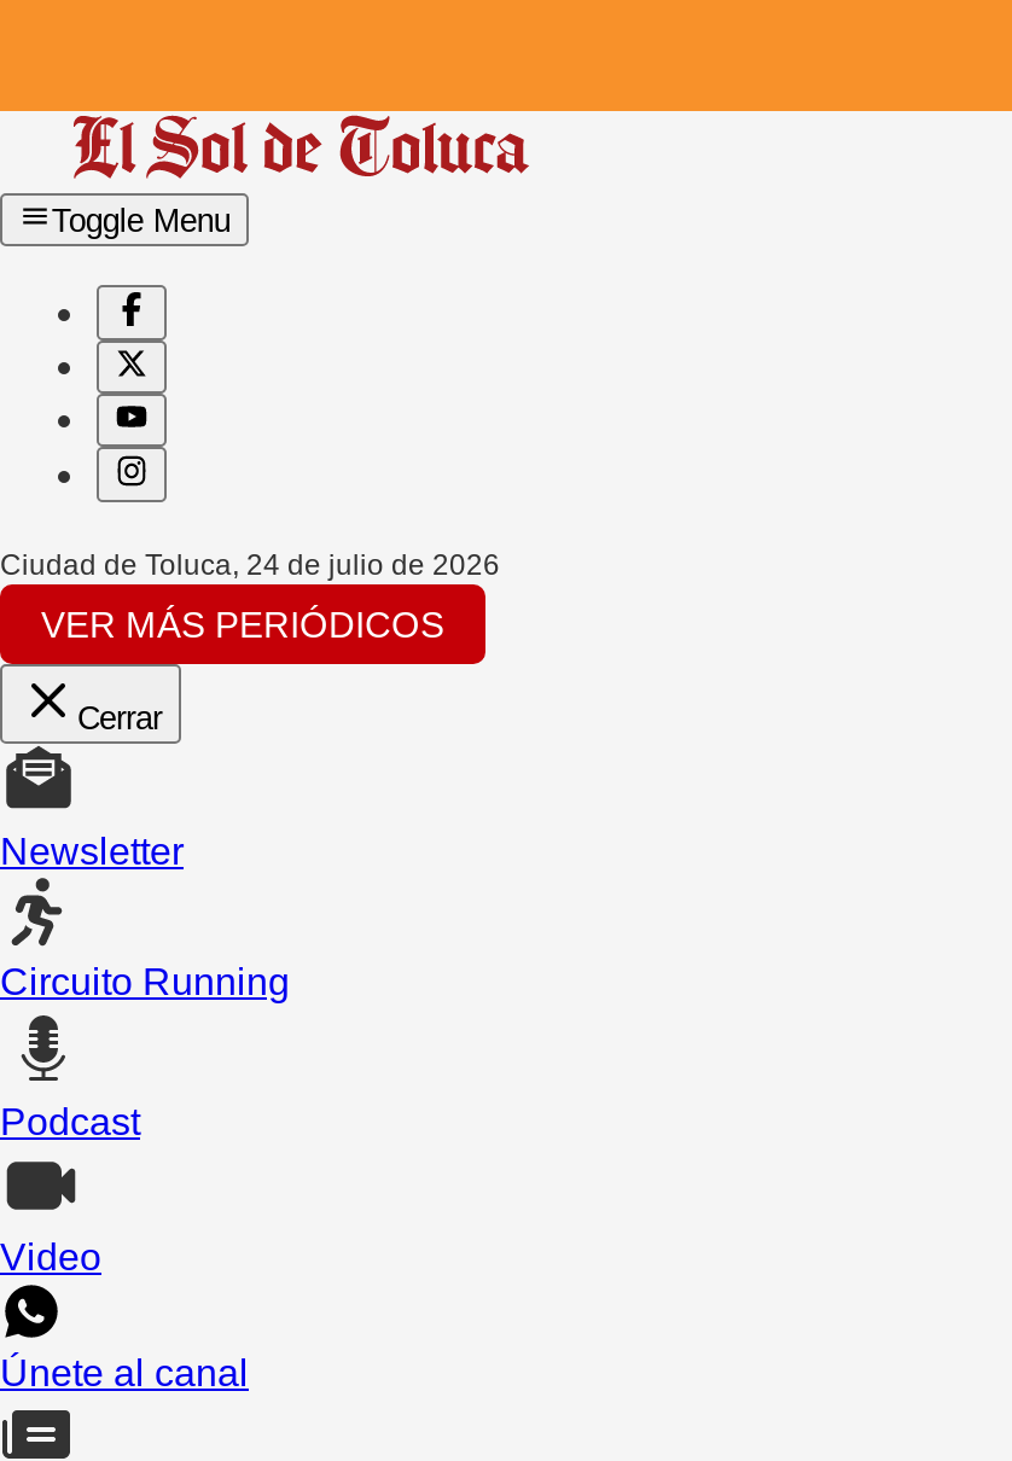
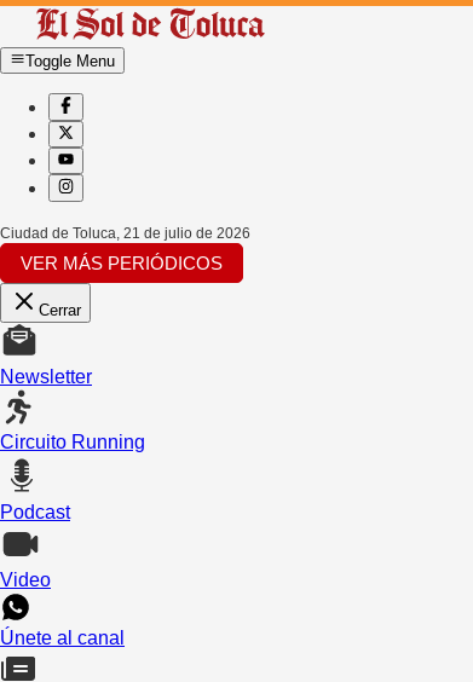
[0,547,500,581] Ciudad de Toluca, 24 de julio de 2026 -> [0,224,250,241] Ciudad de Toluca, 21 de julio de 2026

